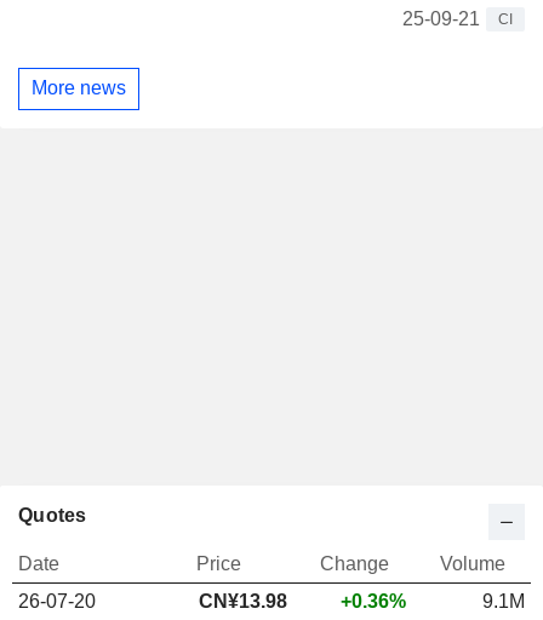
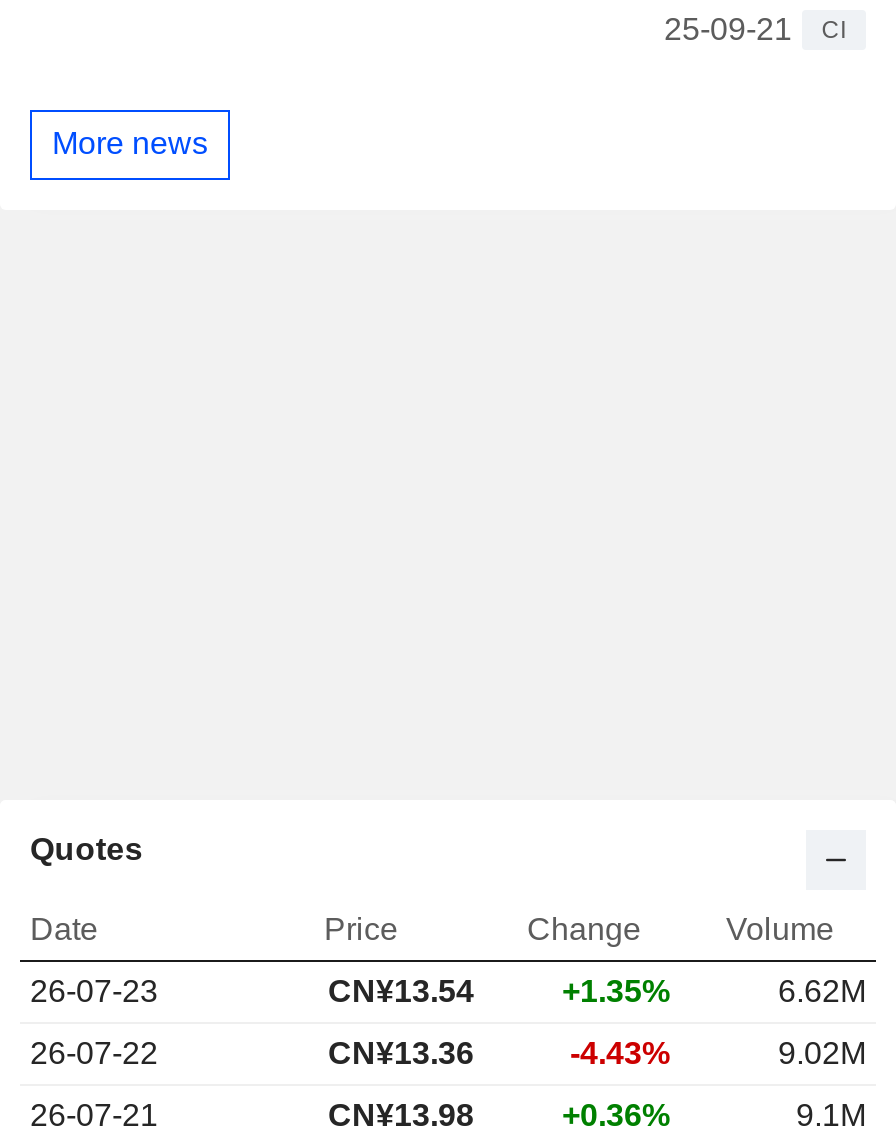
[18,591,96,611] 26-07-20 -> [30,974,866,1132] 26-07-23 | CN¥13.54 | +1.35% | 6.62M | 26-07-22 | CN¥13.36 | -4.43% | 9.02M | 26-07-21

